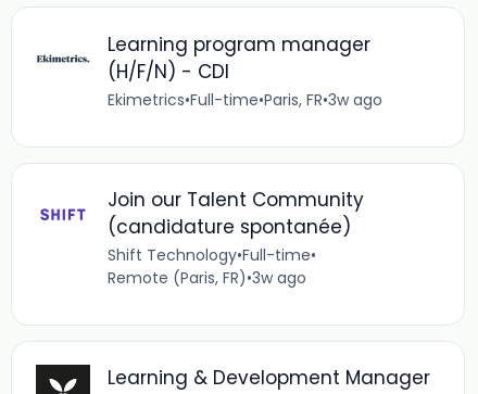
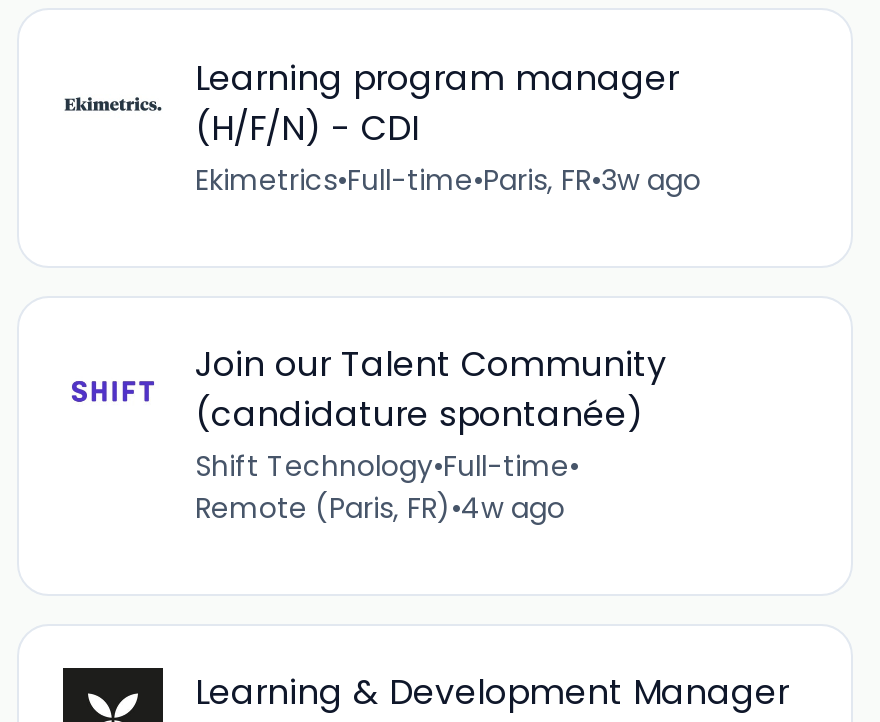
[108,267,306,289] Remote (Paris, FR)•3w ago -> [195,488,565,528] Remote (Paris, FR)•4w ago

